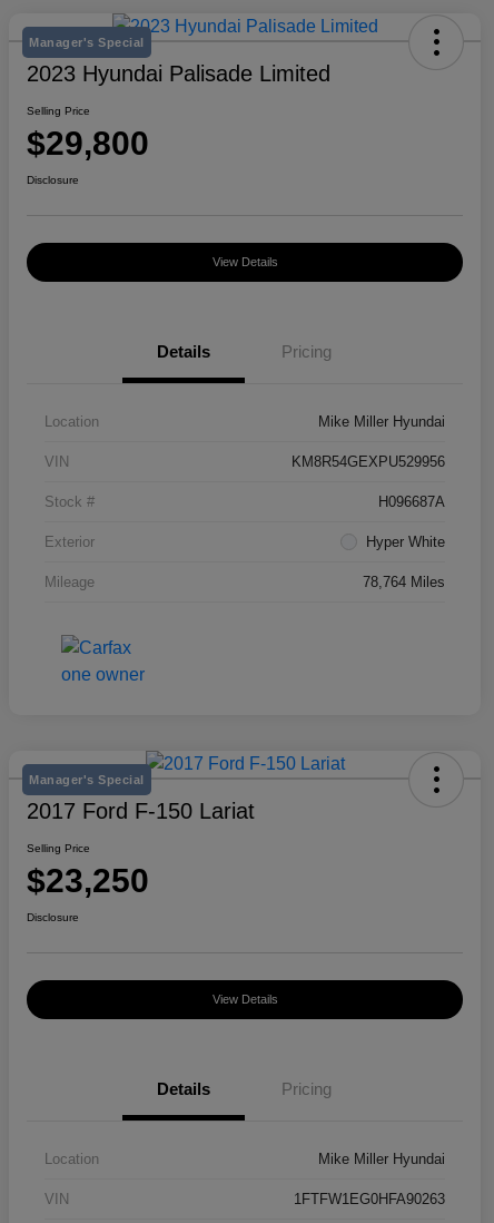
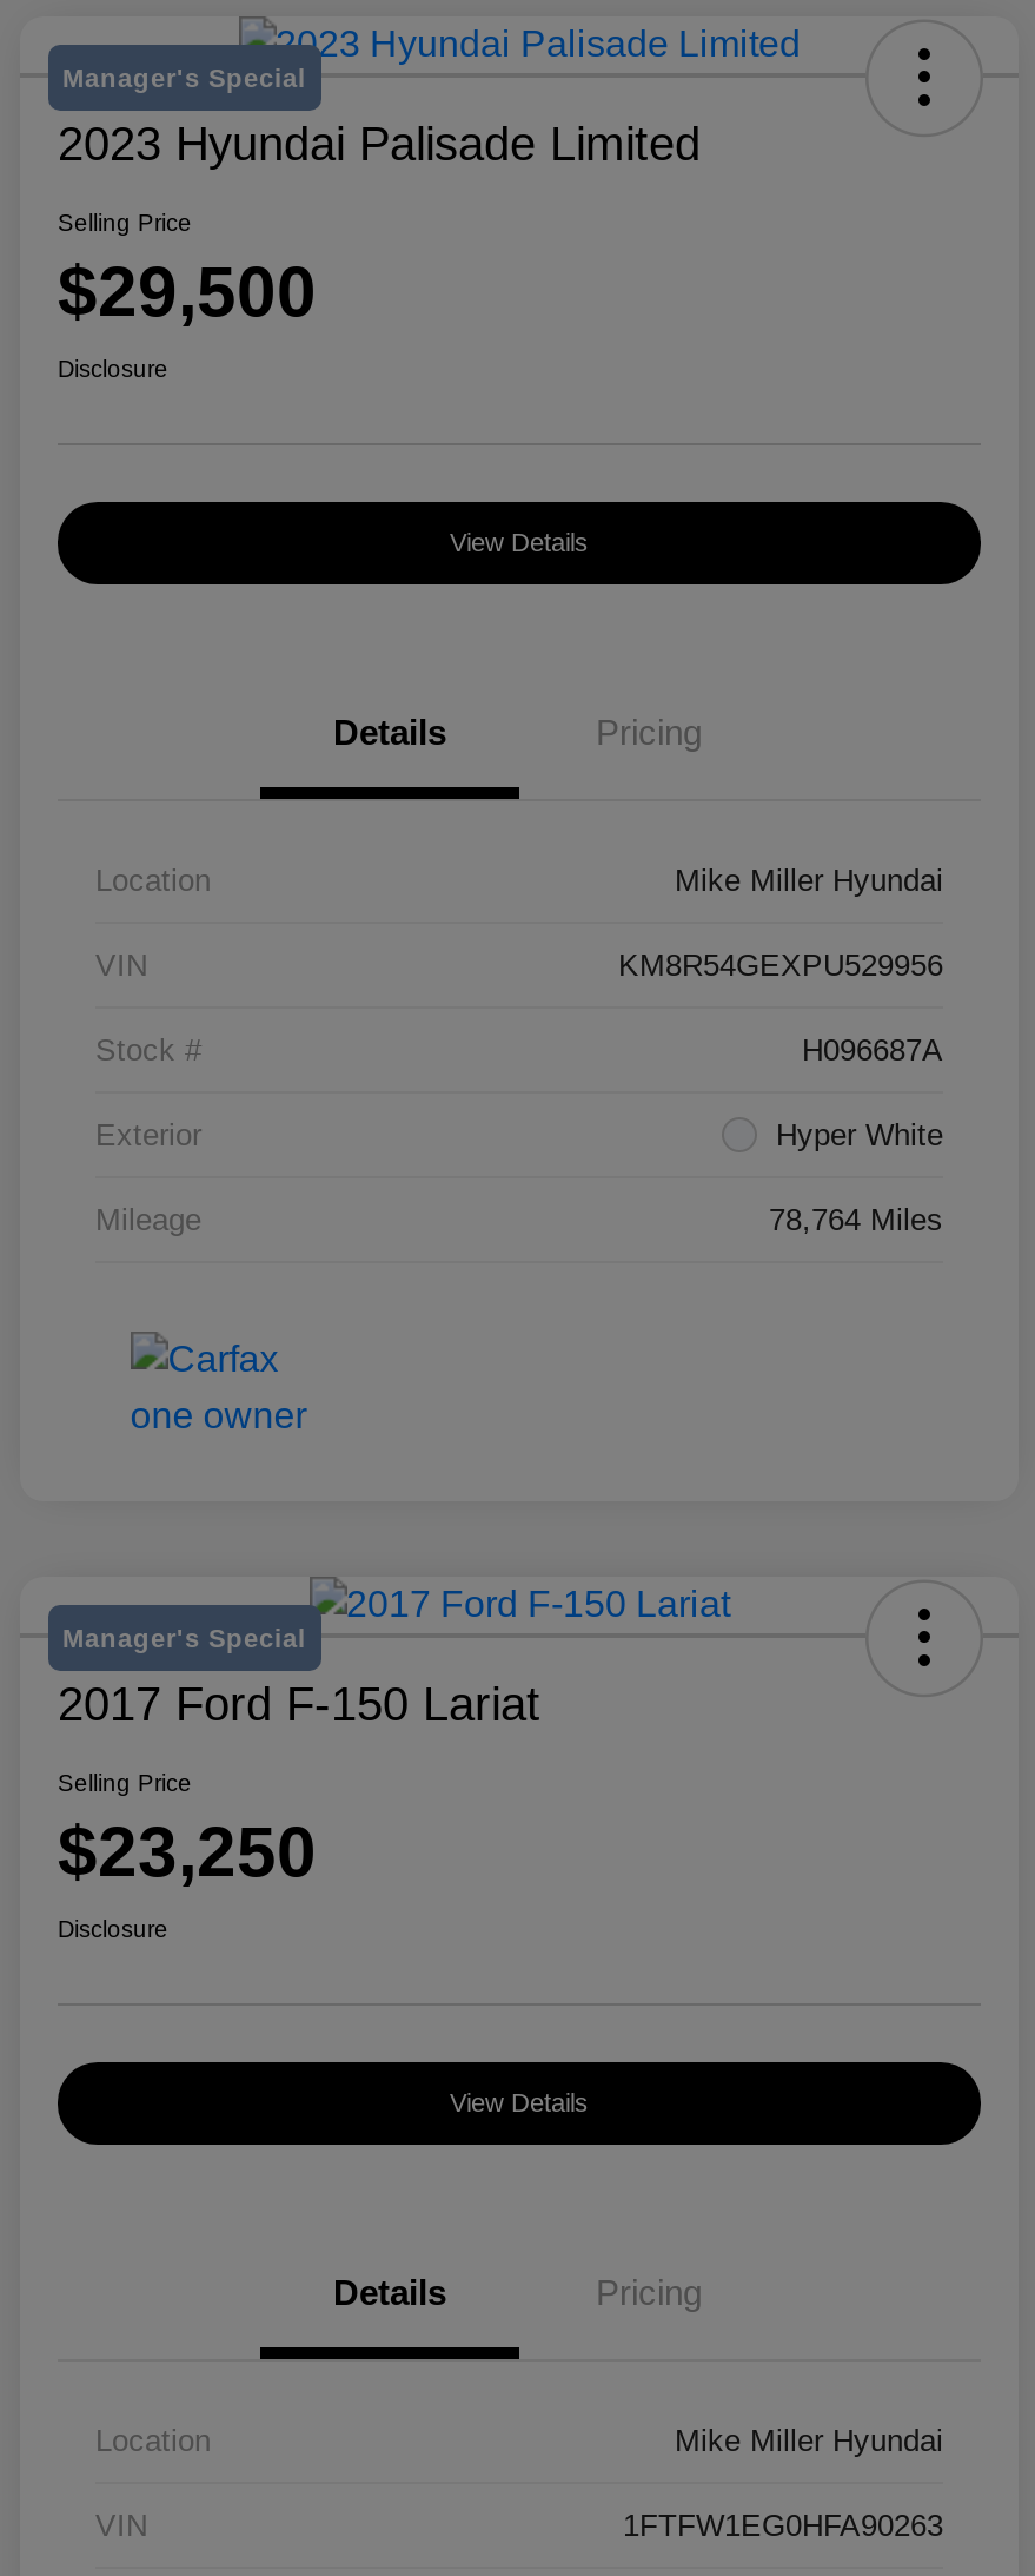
[27,125,149,162] $29,800 -> [58,252,317,330] $29,500

